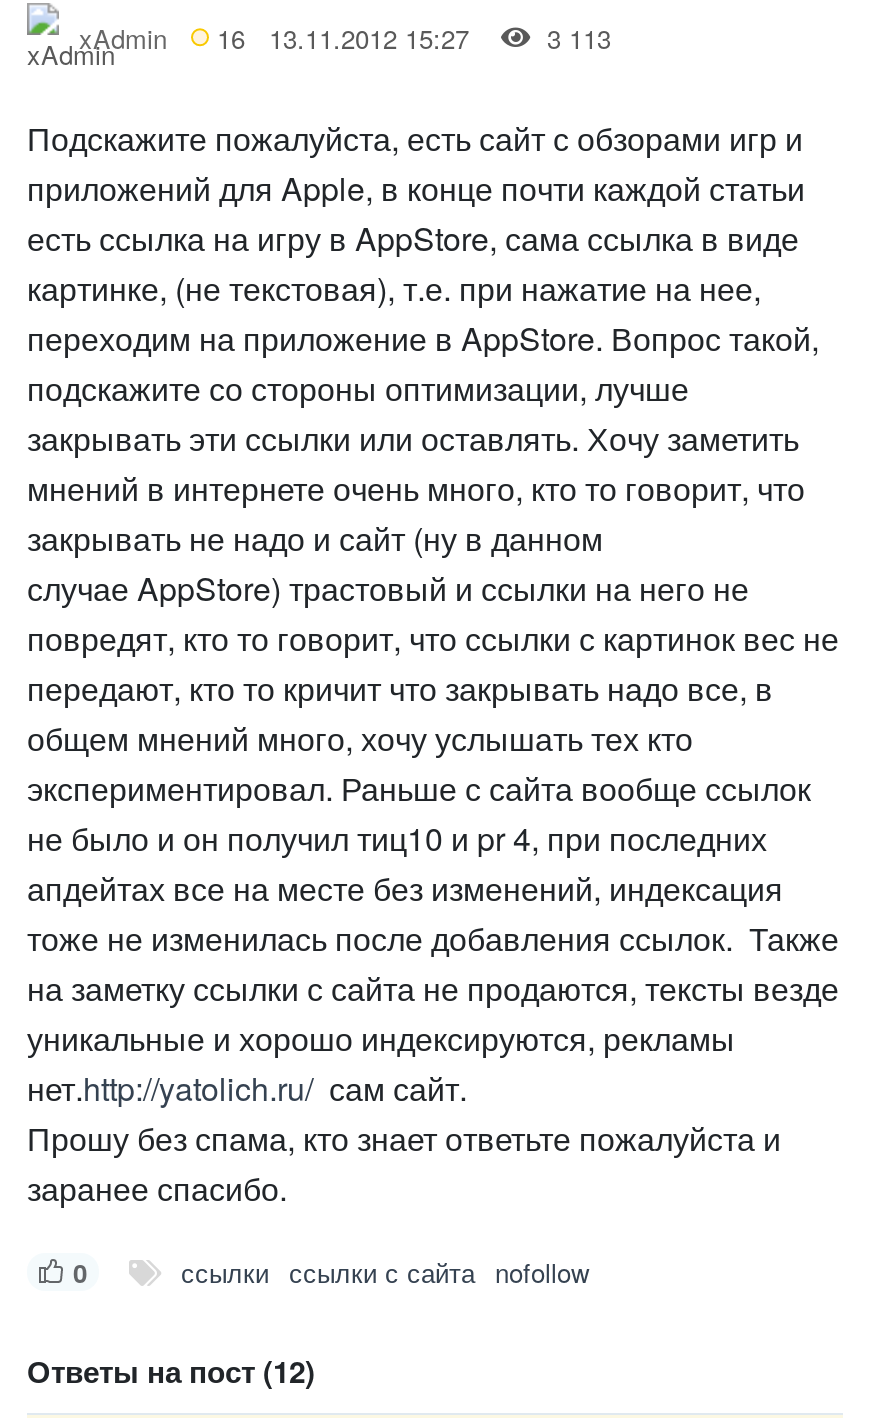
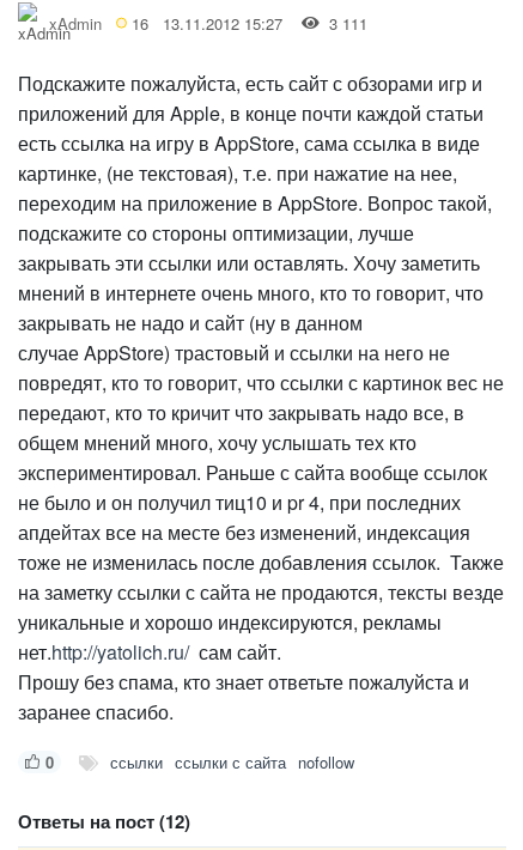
[79,18,643,56] xAdmin 16 13.11.2012 15:27 3 113 -> [49,11,387,34] xAdmin 16 13.11.2012 15:27 3 111

